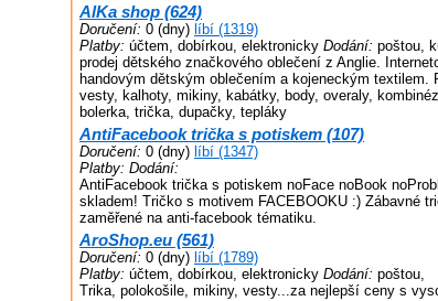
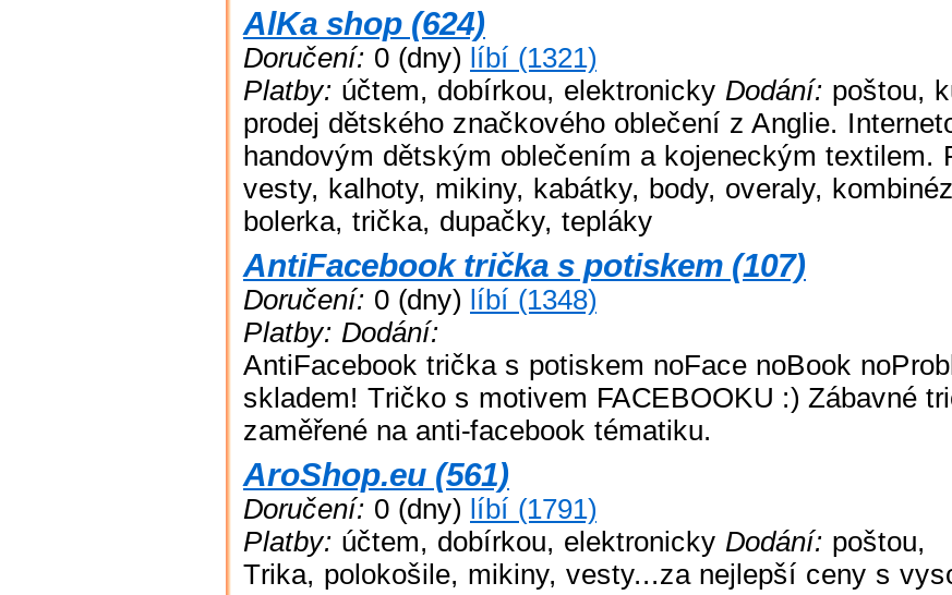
[79,21,258,37] Doručení: 0 (dny) líbí (1319) -> [243,41,596,74] Doručení: 0 (dny) líbí (1321)
[79,143,258,160] Doručení: 0 (dny) líbí (1347) -> [243,283,596,316] Doručení: 0 (dny) líbí (1348)
[79,249,258,266] Doručení: 0 (dny) líbí (1789) -> [243,493,596,525] Doručení: 0 (dny) líbí (1791)

